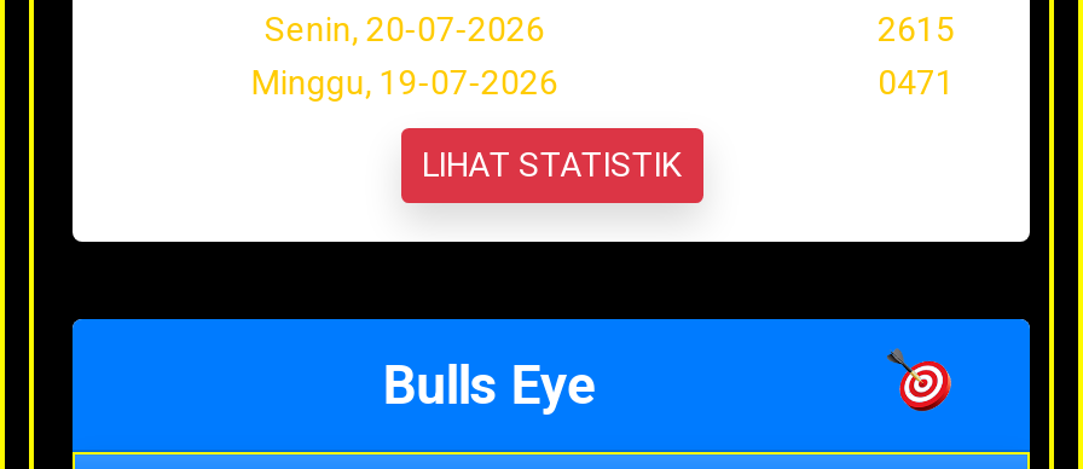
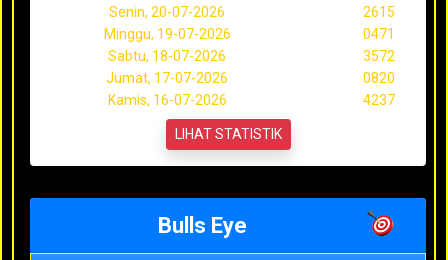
none -> [106,48,395,108] Sabtu, 18-07-2026 | 3572 | Jumat, 17-07-2026 | 0820 | Kamis, 16-07-2026 | 4237

